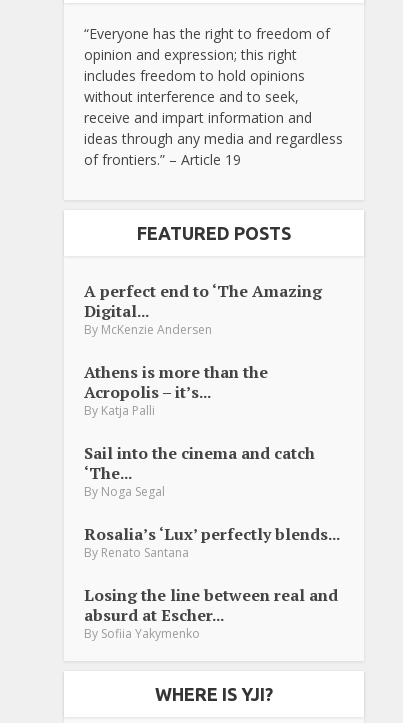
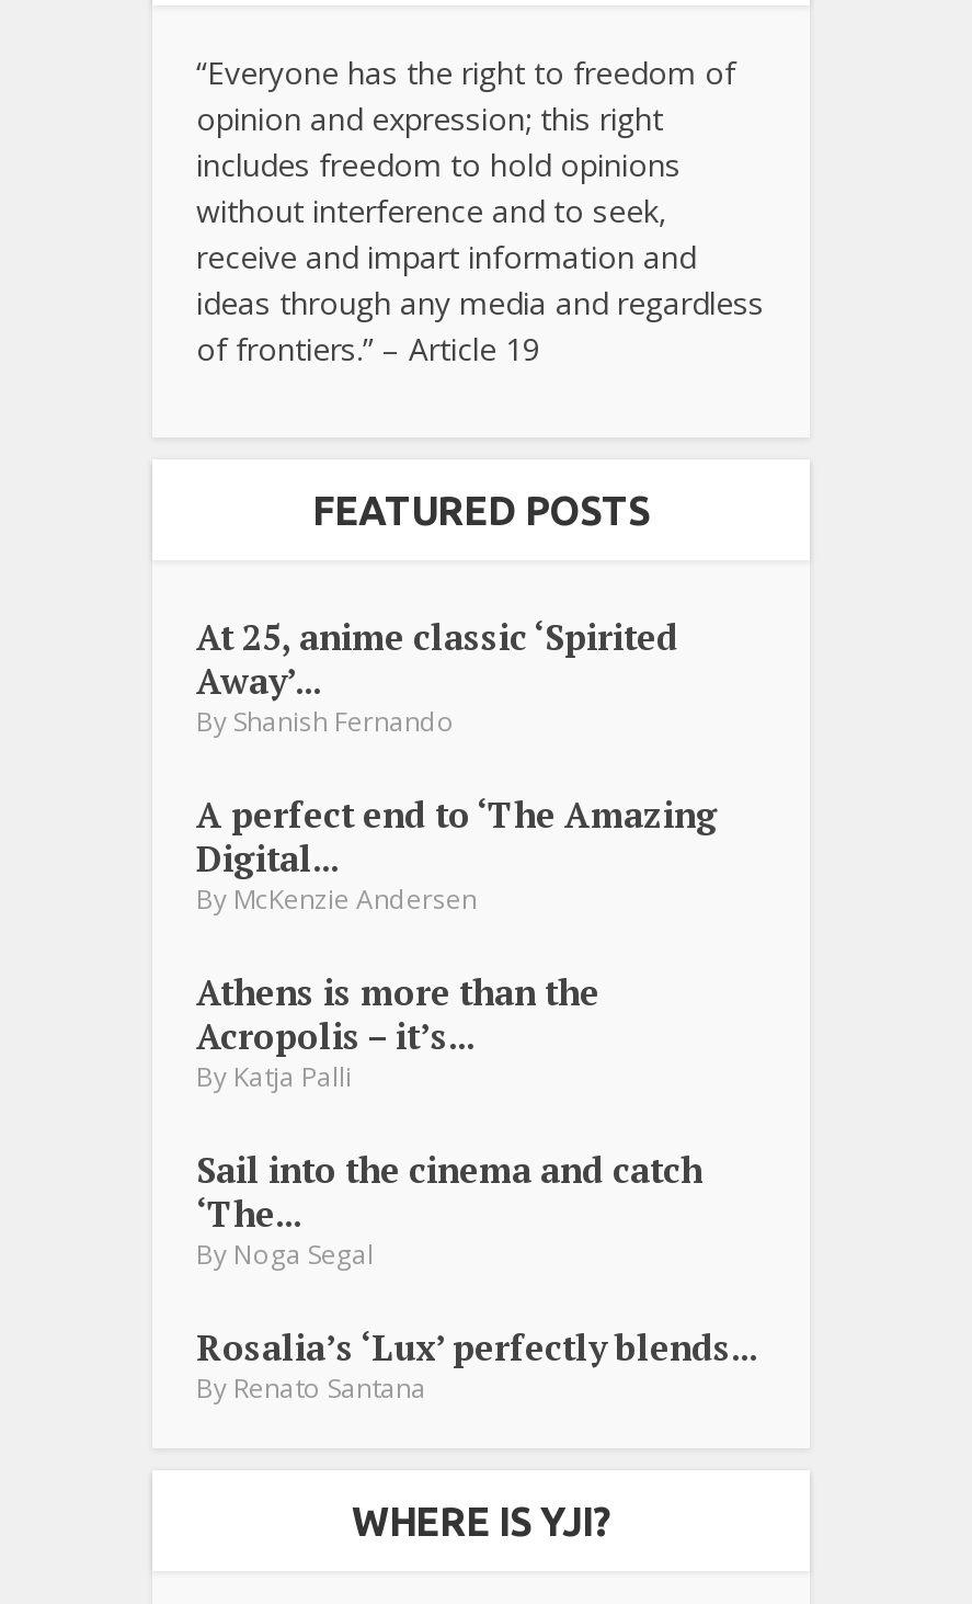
none -> [196,612,678,739] At 25, anime classic ‘Spirited | Away’... | By Shanish Fernando
moved [84,280,340,561] -> [196,790,757,1406]: A perfect end to ‘The Amazing | Digital... | By McKenzie Andersen | ... | Rosalia’s ‘Lux’ perfectly blends... | By Renato Santana
[84,584,338,642] Losing the line between real and | absurd at Escher... | By Sofiia Yakymenko -> none

